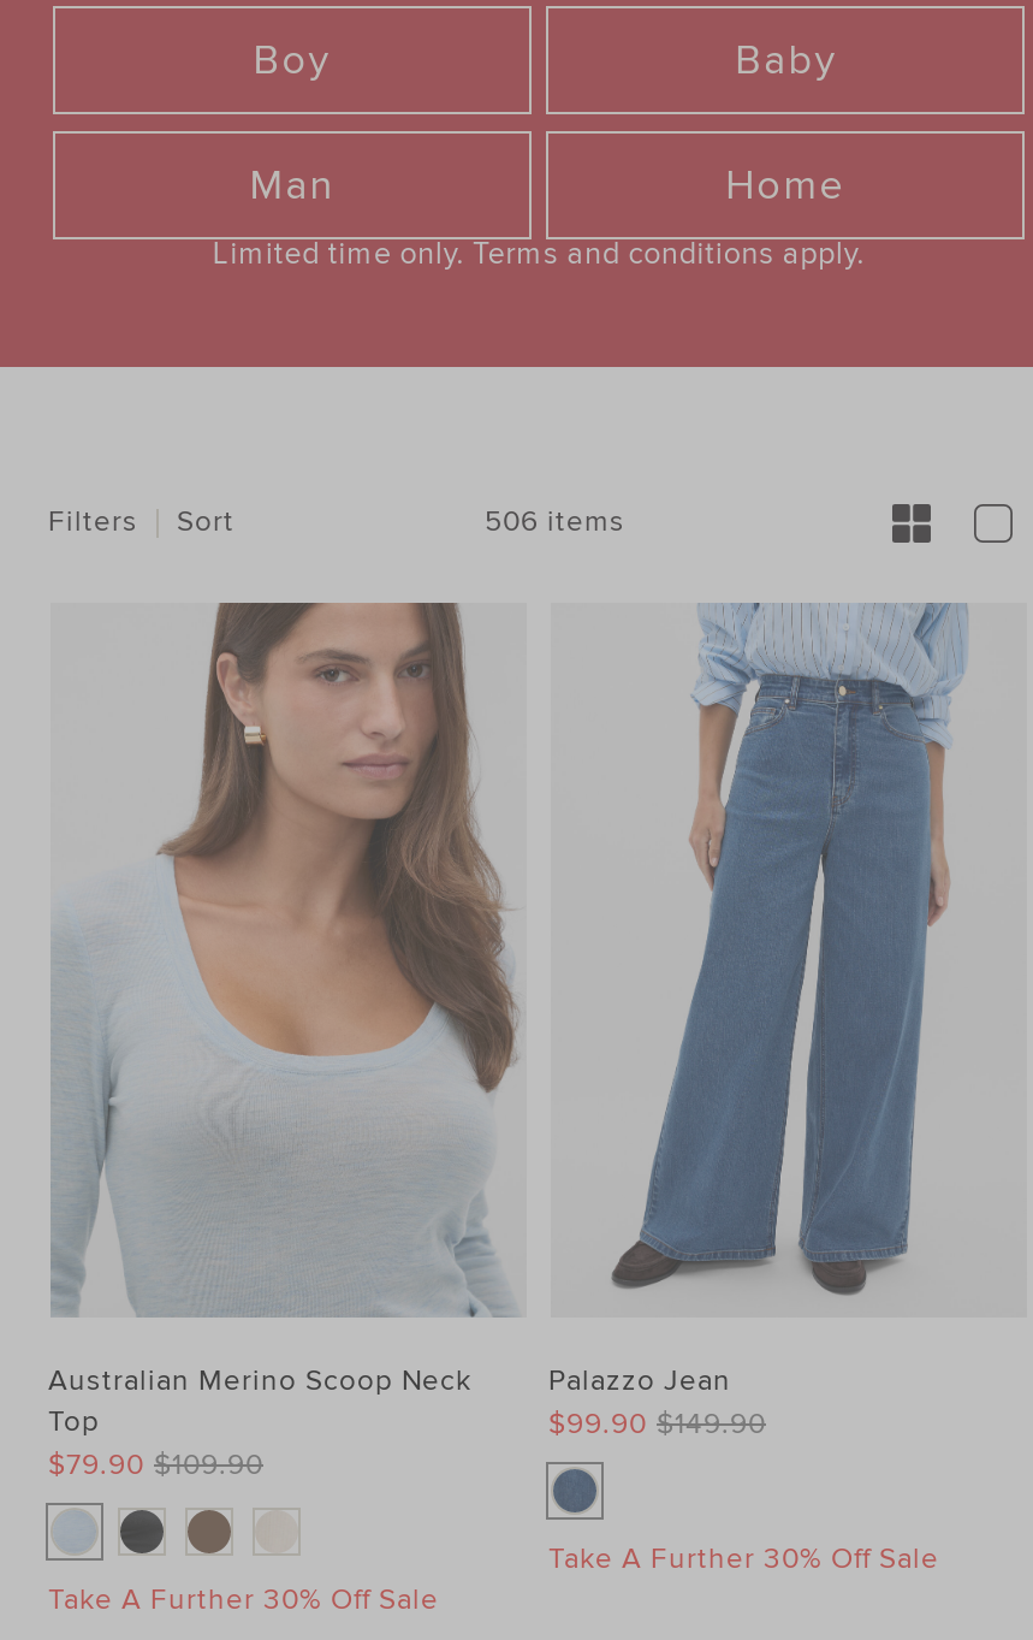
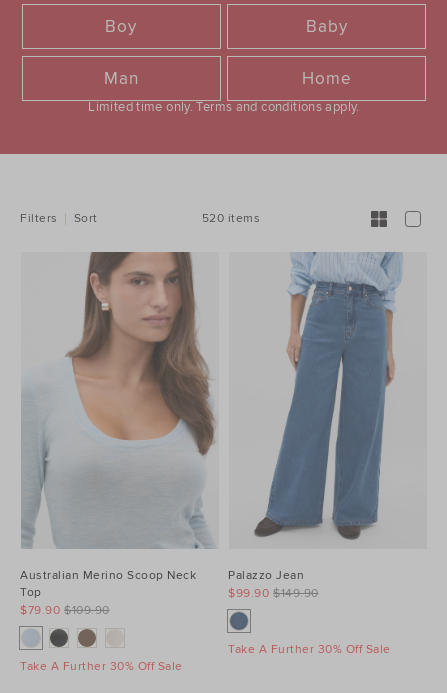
[485,504,625,540] 506 items -> [201,211,260,226] 520 items

